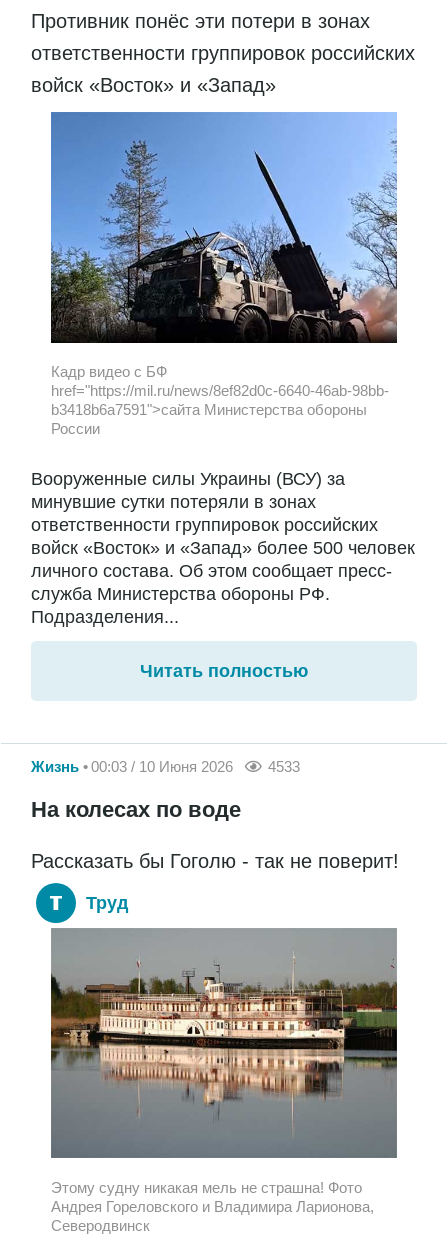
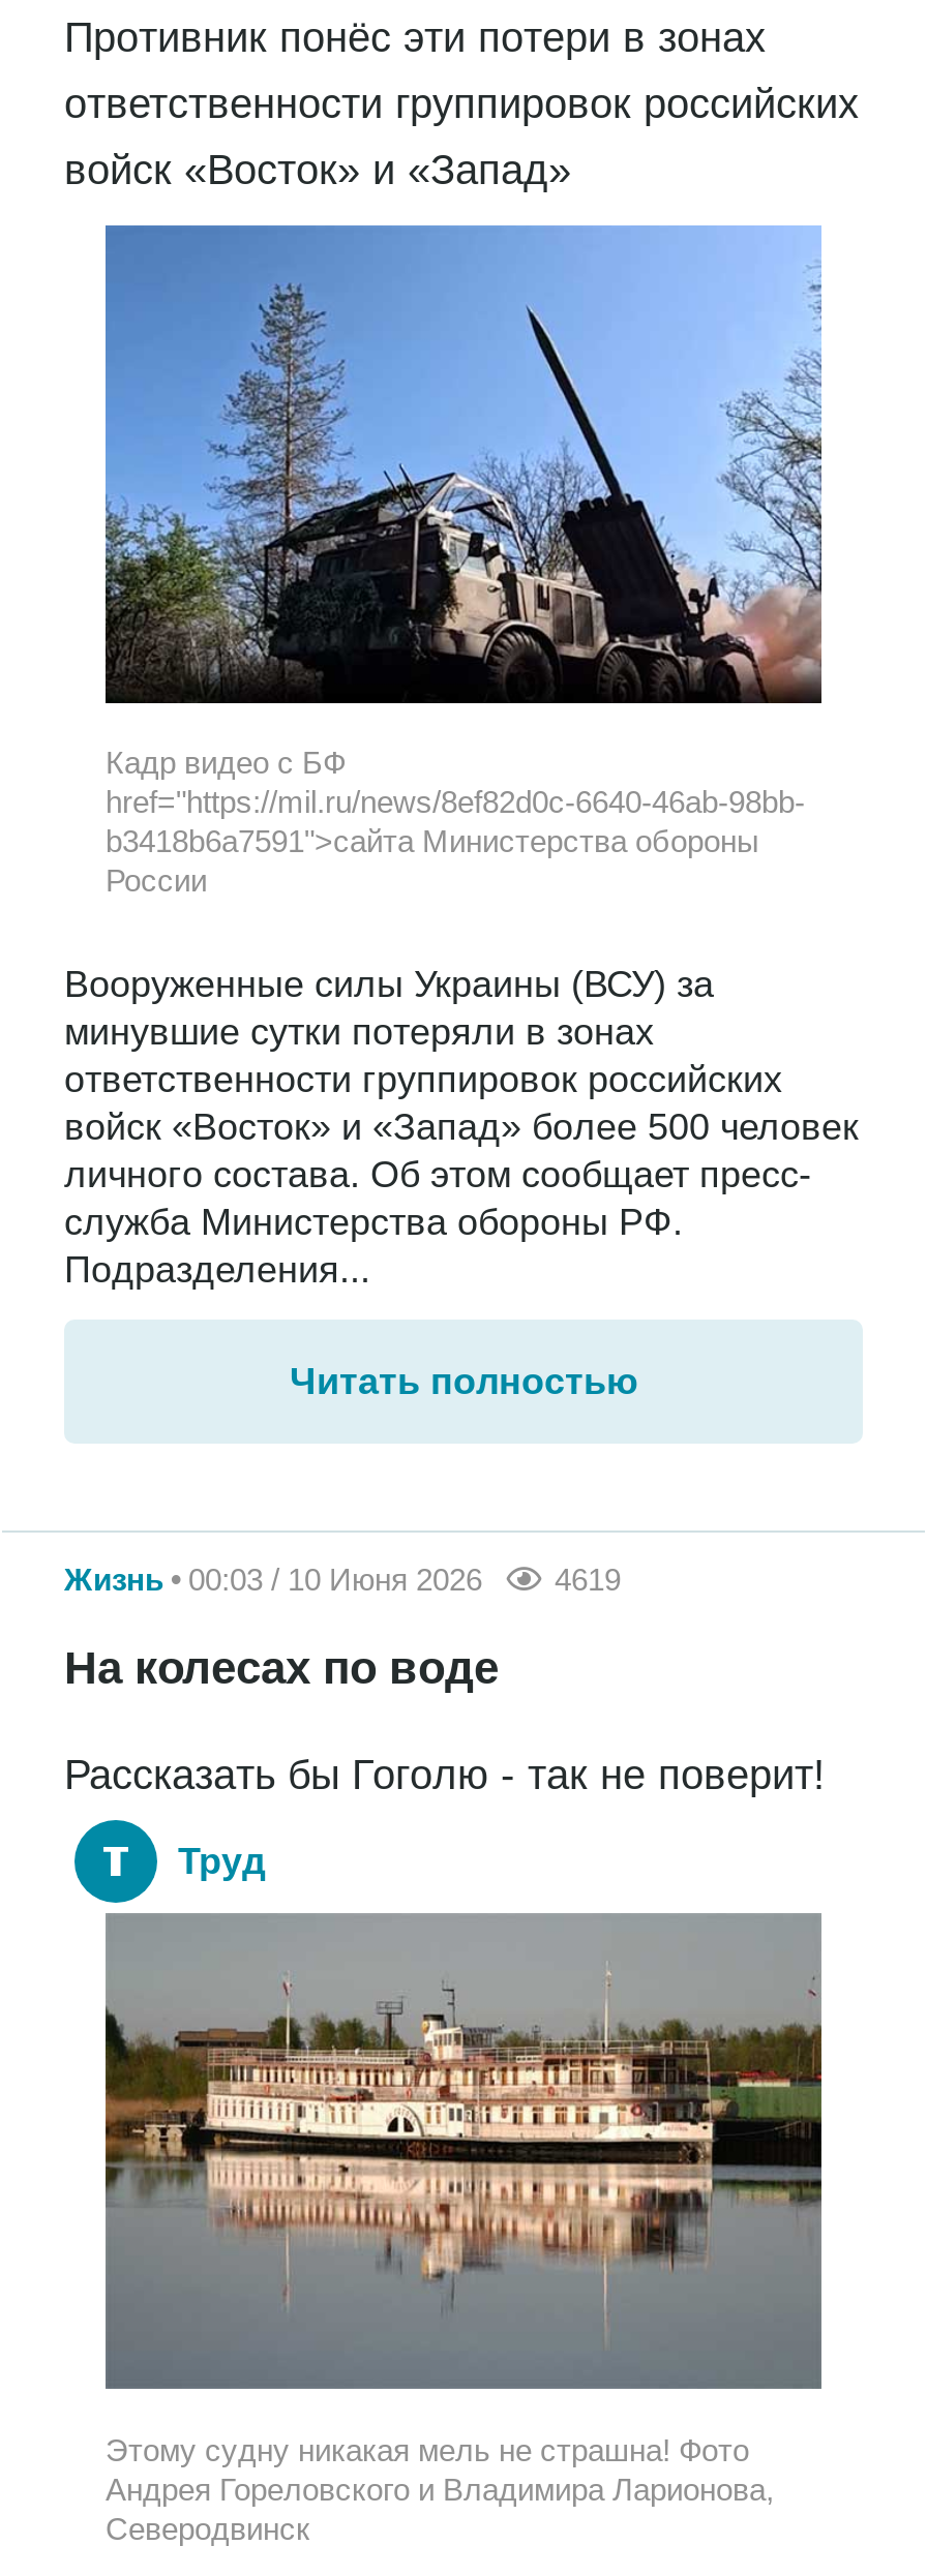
[268,758,300,775] 4533 -> [555,1562,621,1598] 4619

